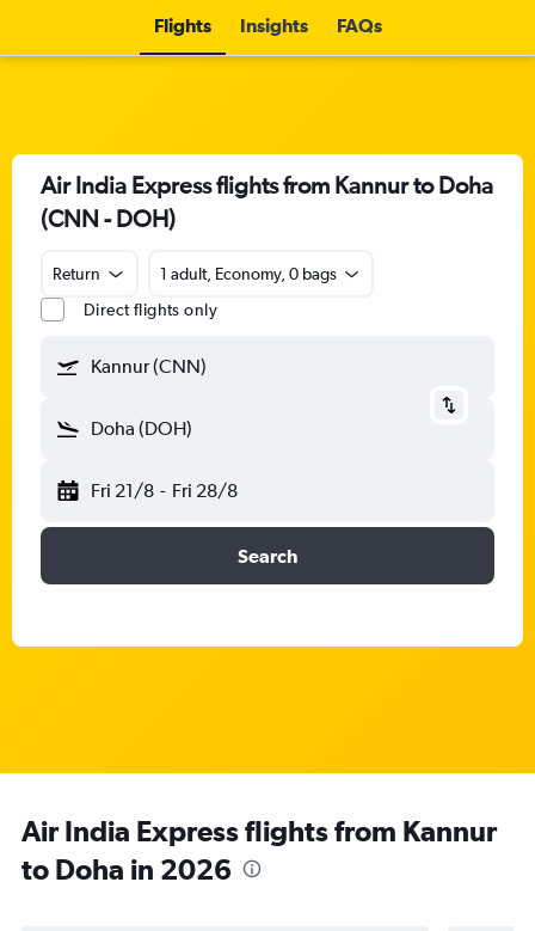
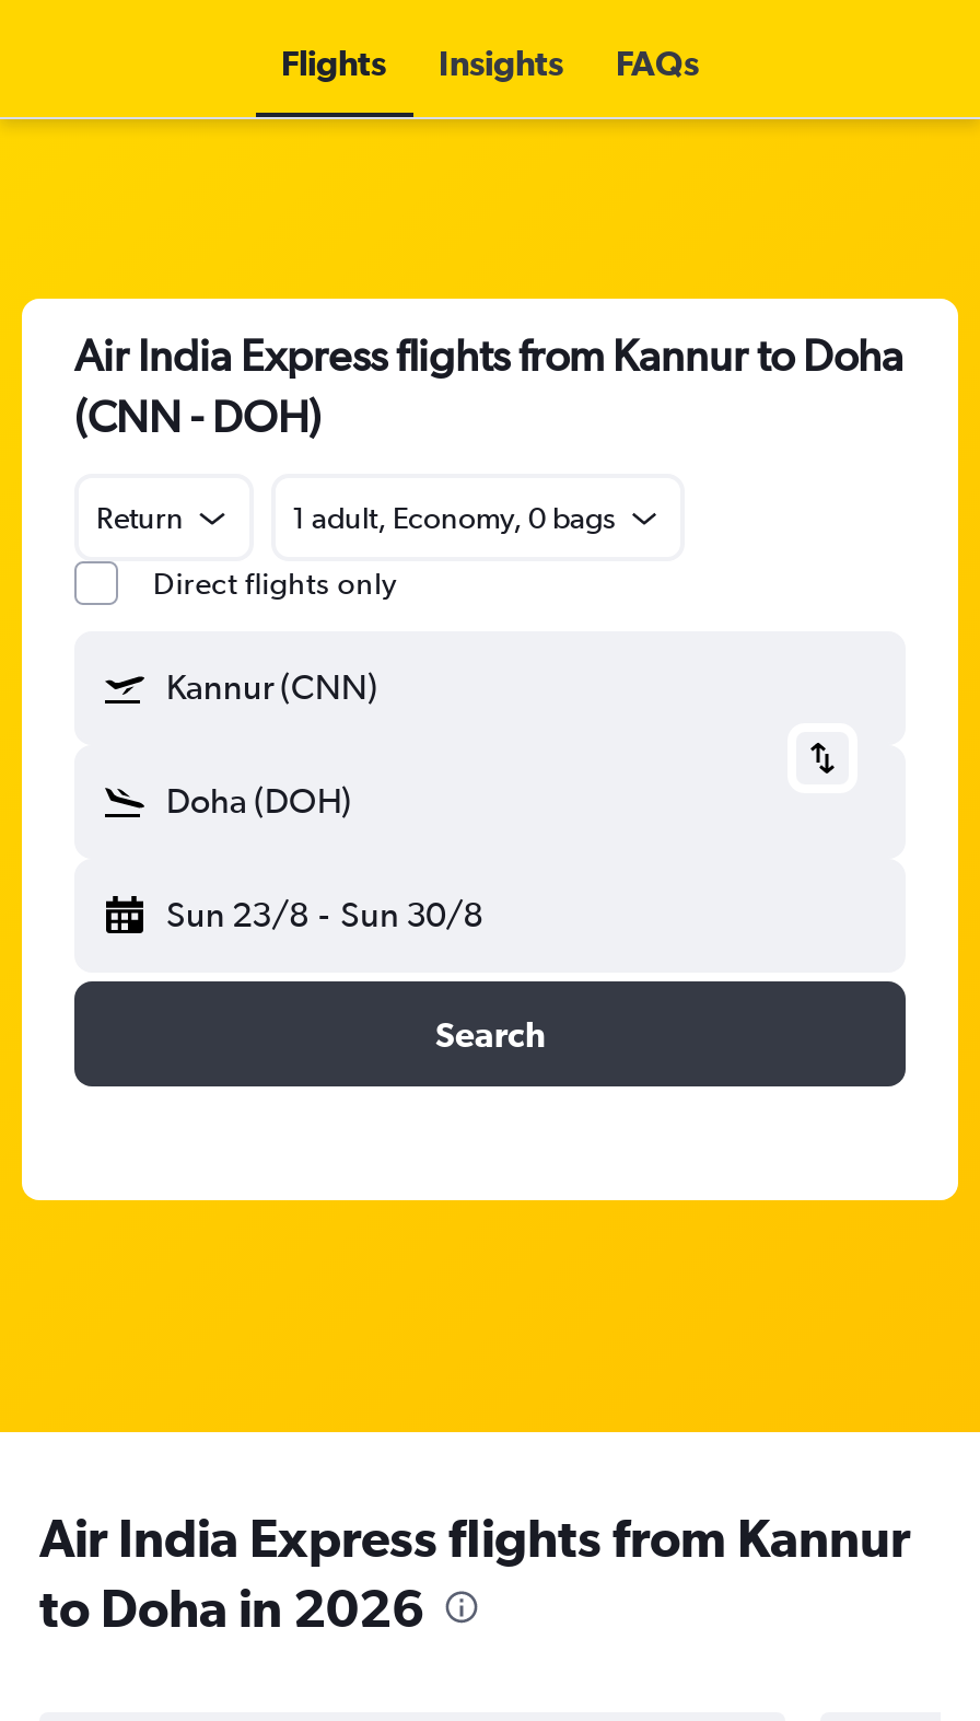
[91,479,237,502] Fri 21/8 - Fri 28/8 -> [166,894,483,935] Sun 23/8 - Sun 30/8

